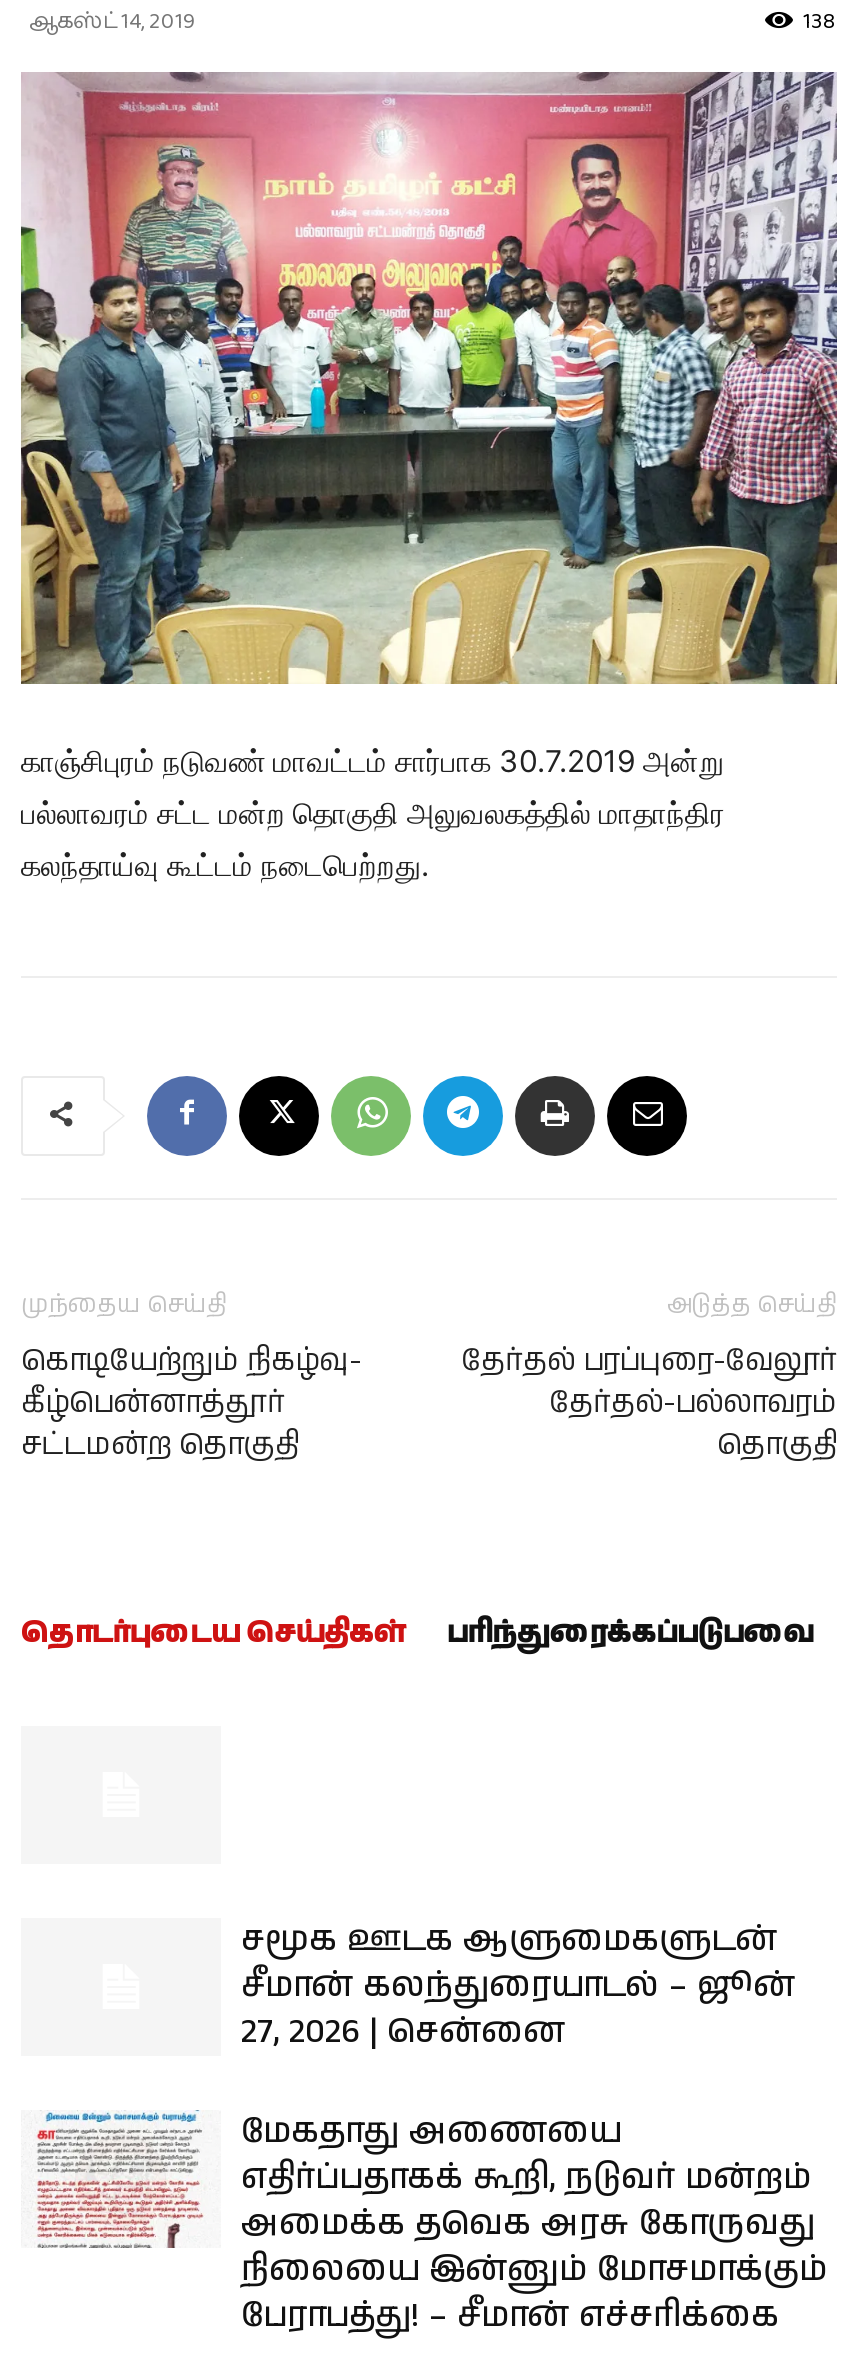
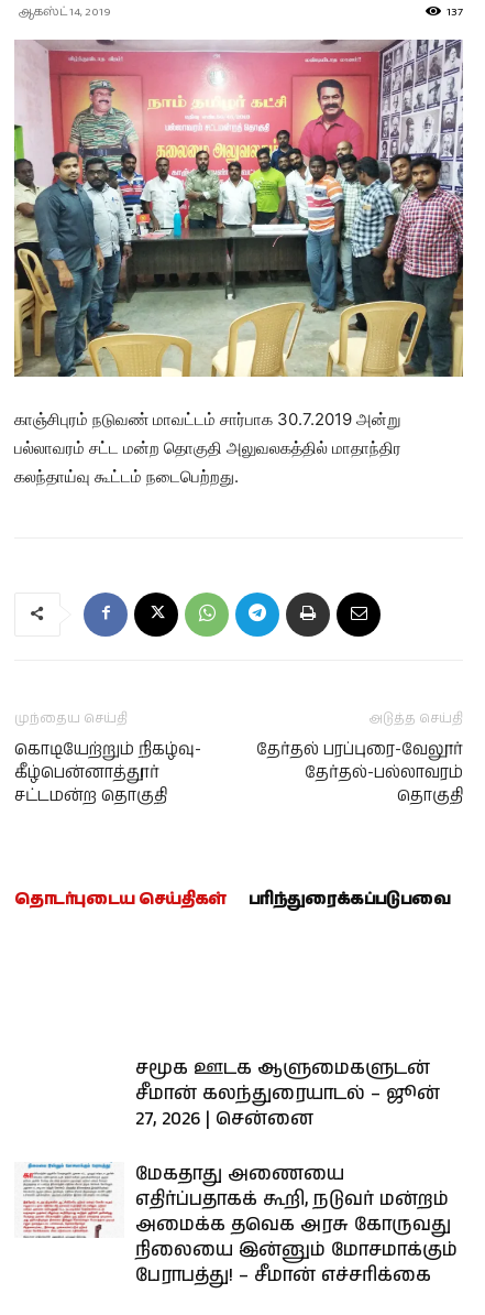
[803,4,837,38] 138 -> [447,2,463,21] 137

